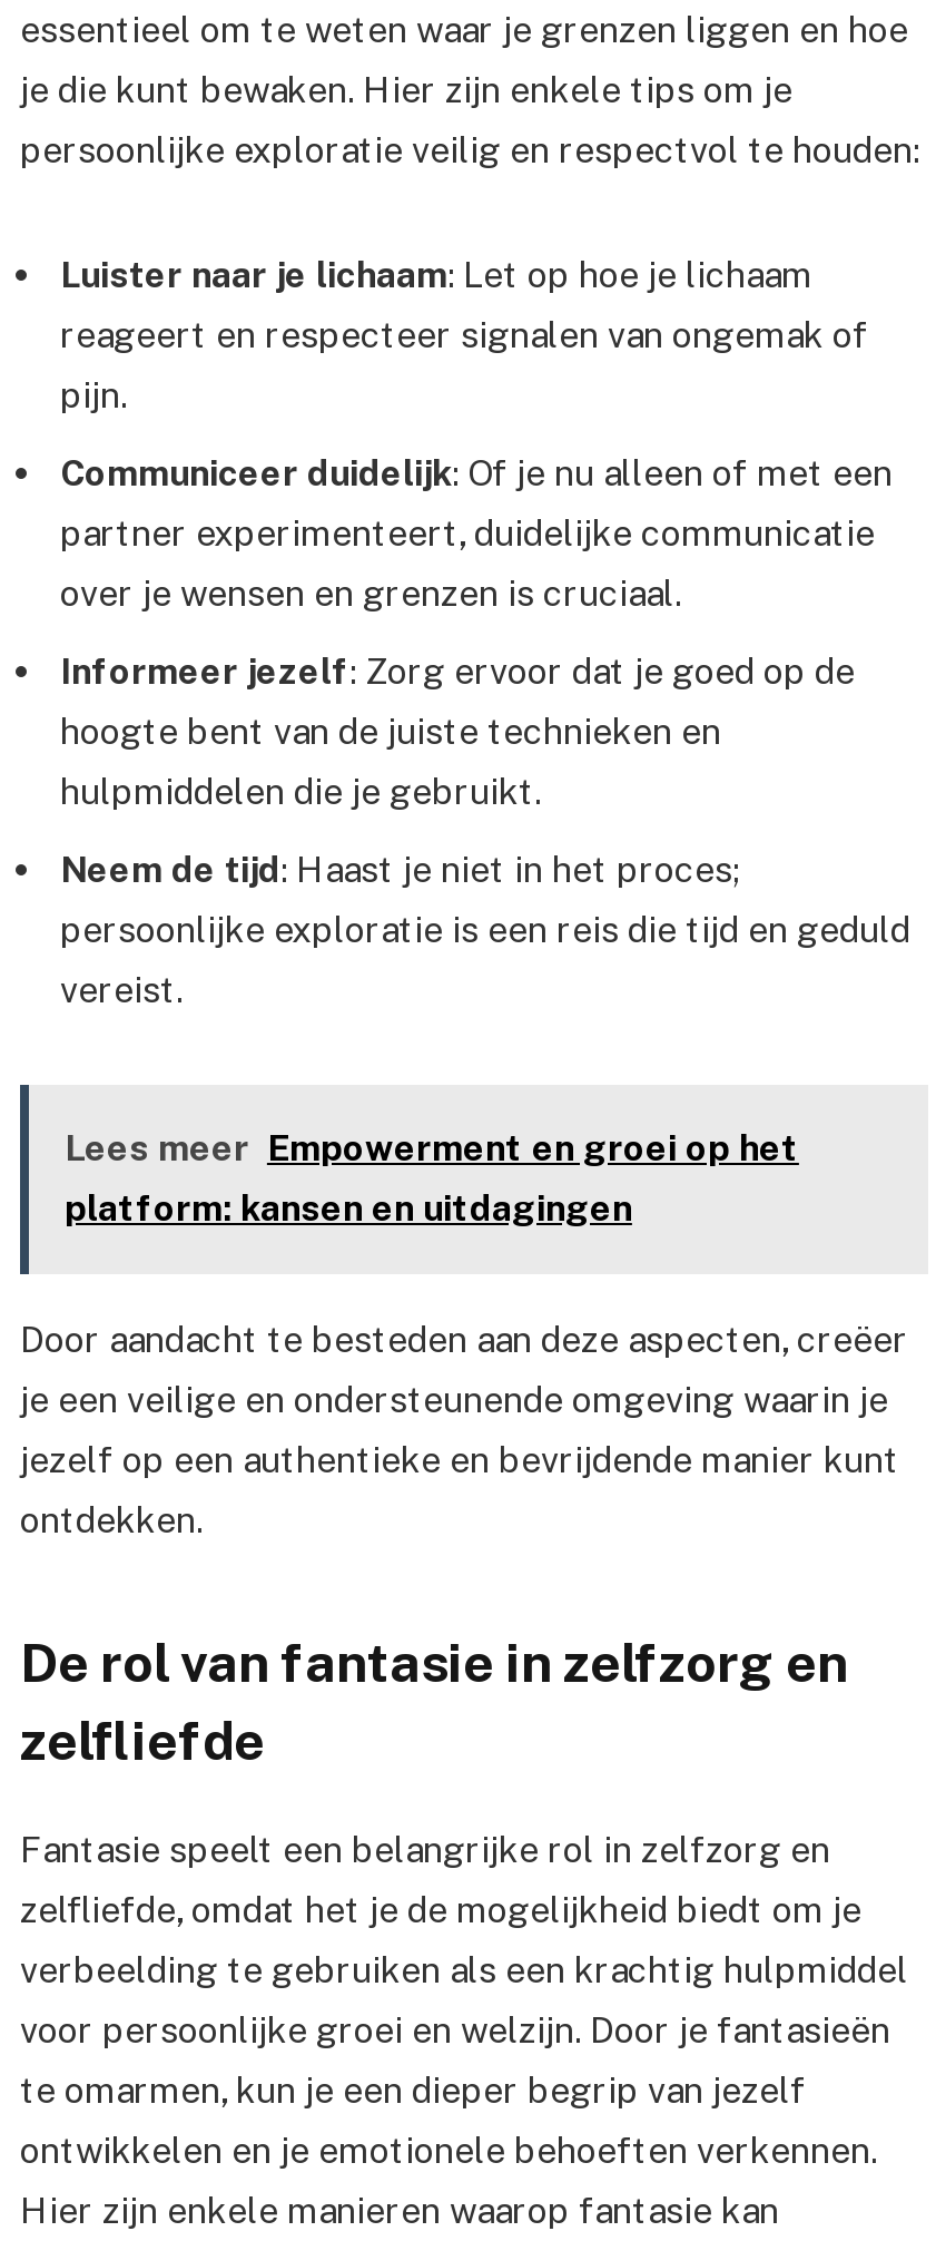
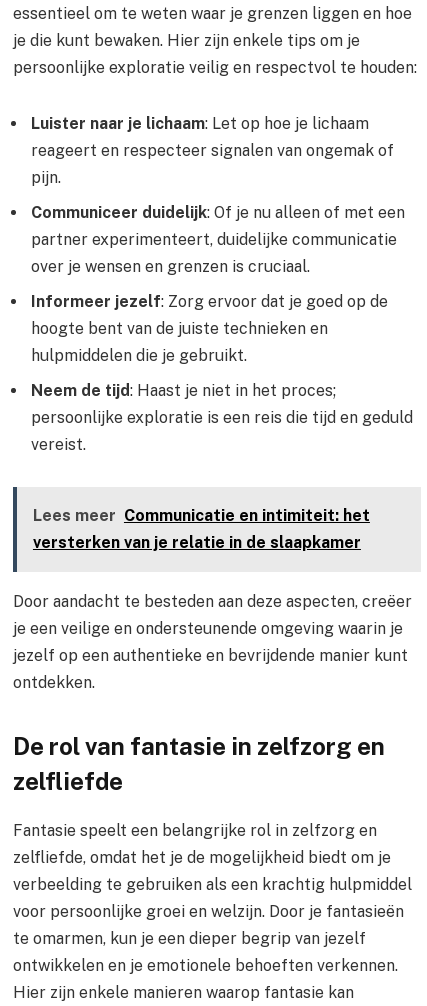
[64,1128,799,1231] Lees meer Empowerment en groei op het | platform: kansen en uitdagingen -> [33,506,370,552] Lees meer Communicatie en intimiteit: het | versterken van je relatie in de slaapkamer

